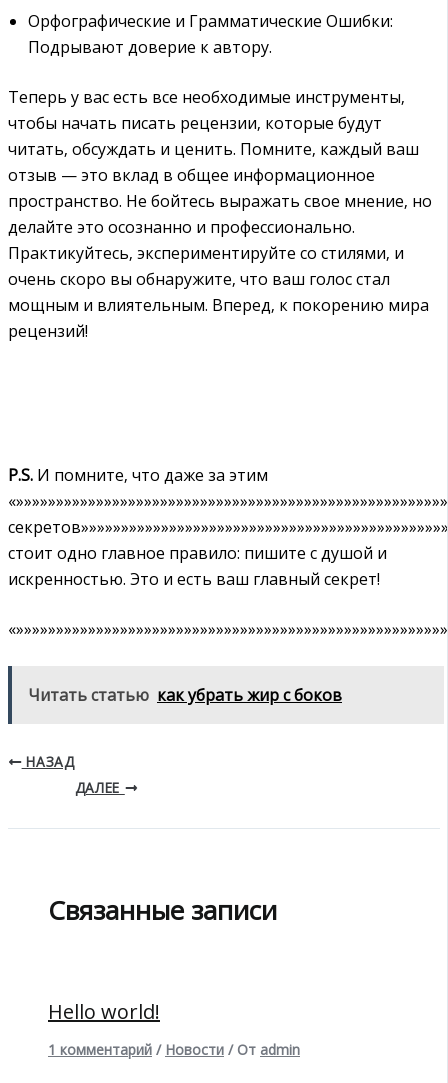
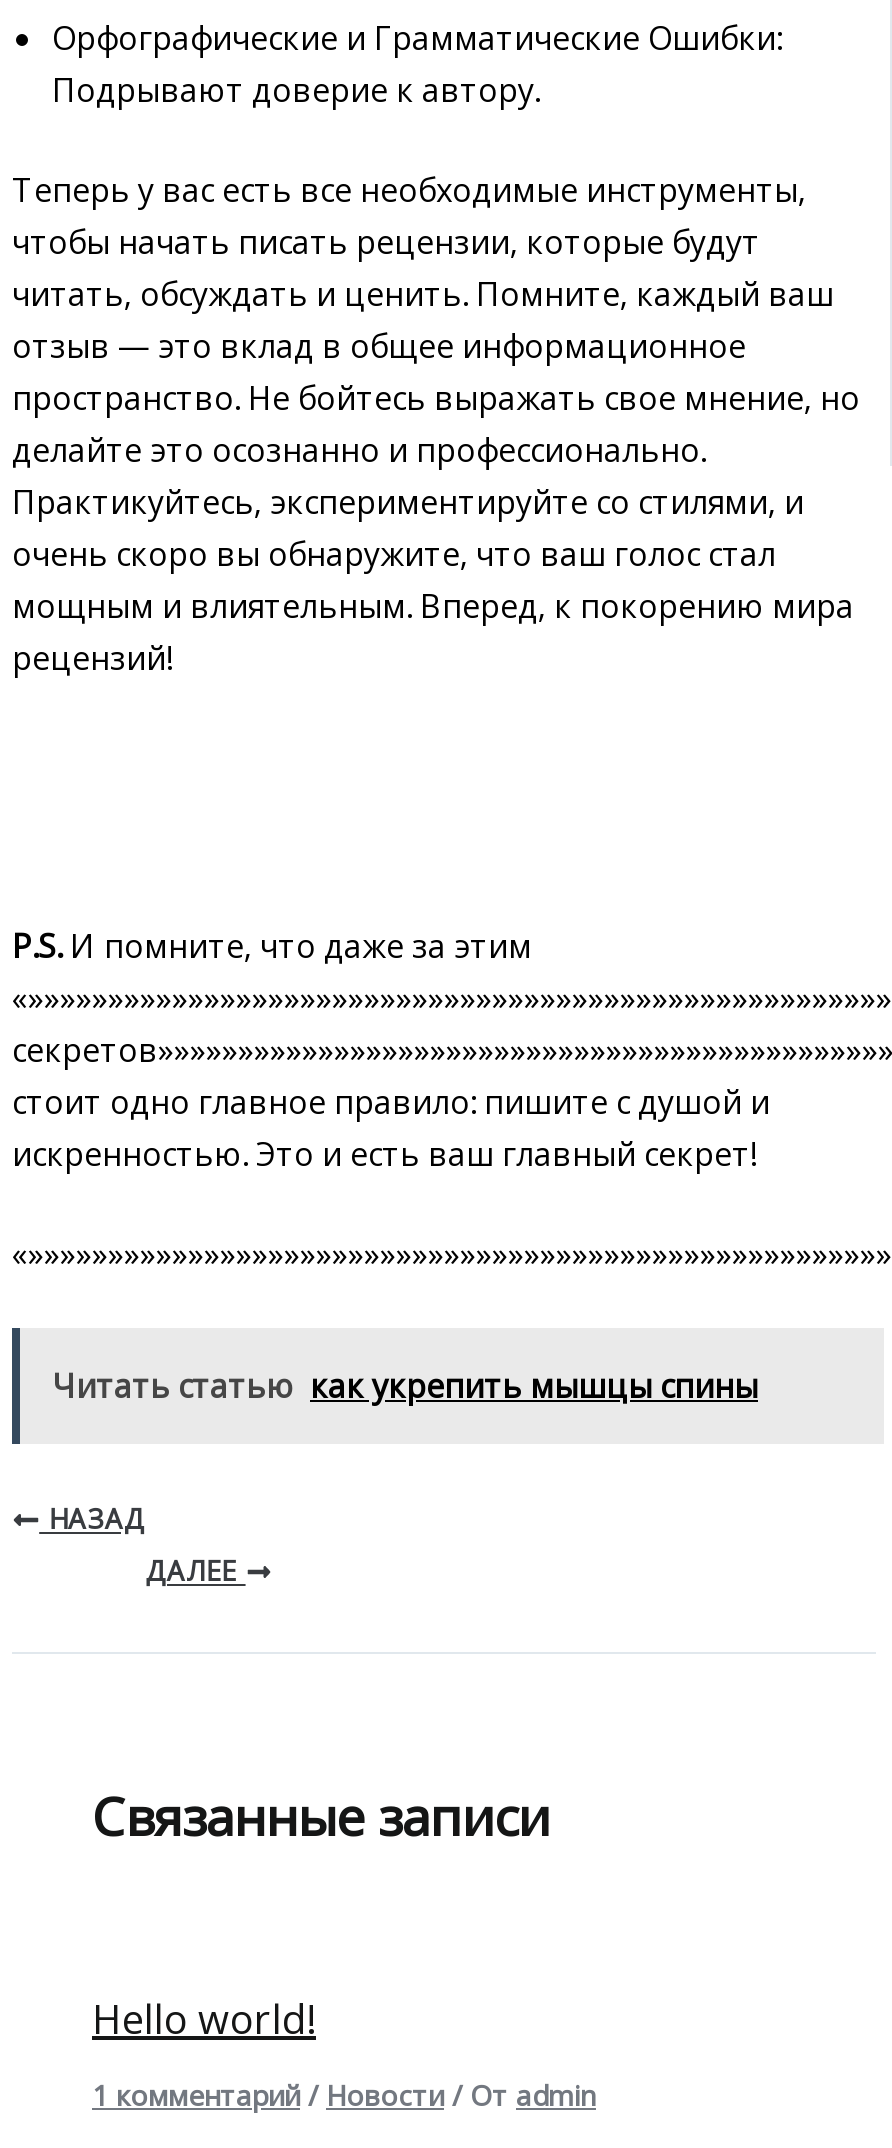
[28,684,342,706] Читать статью как убрать жир с боков -> [52,1364,758,1408] Читать статью как укрепить мышцы спины

